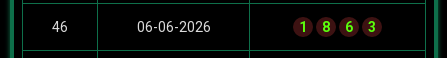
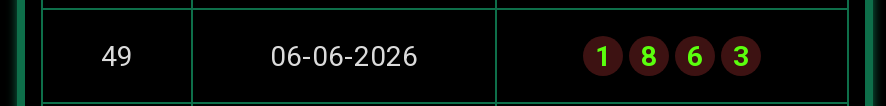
[52,19,68,35] 46 -> [101,40,133,72] 49

